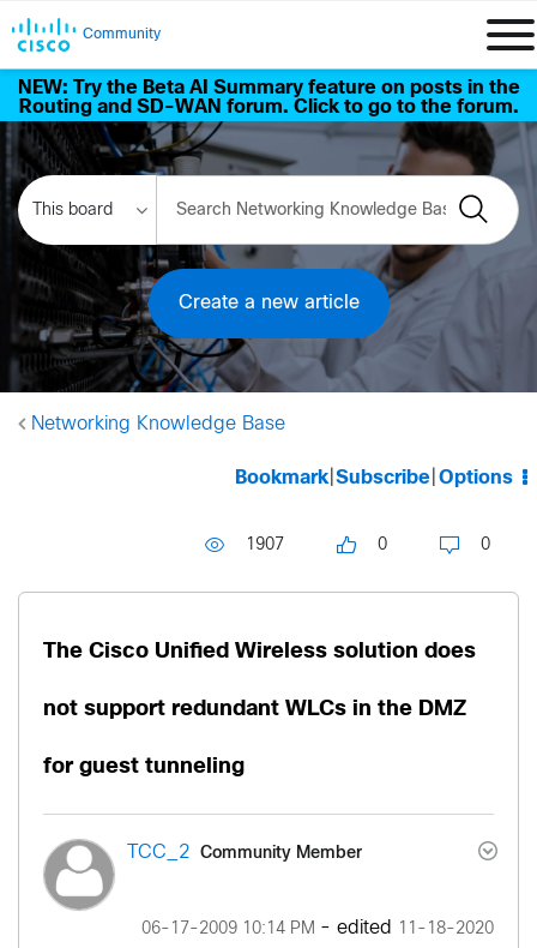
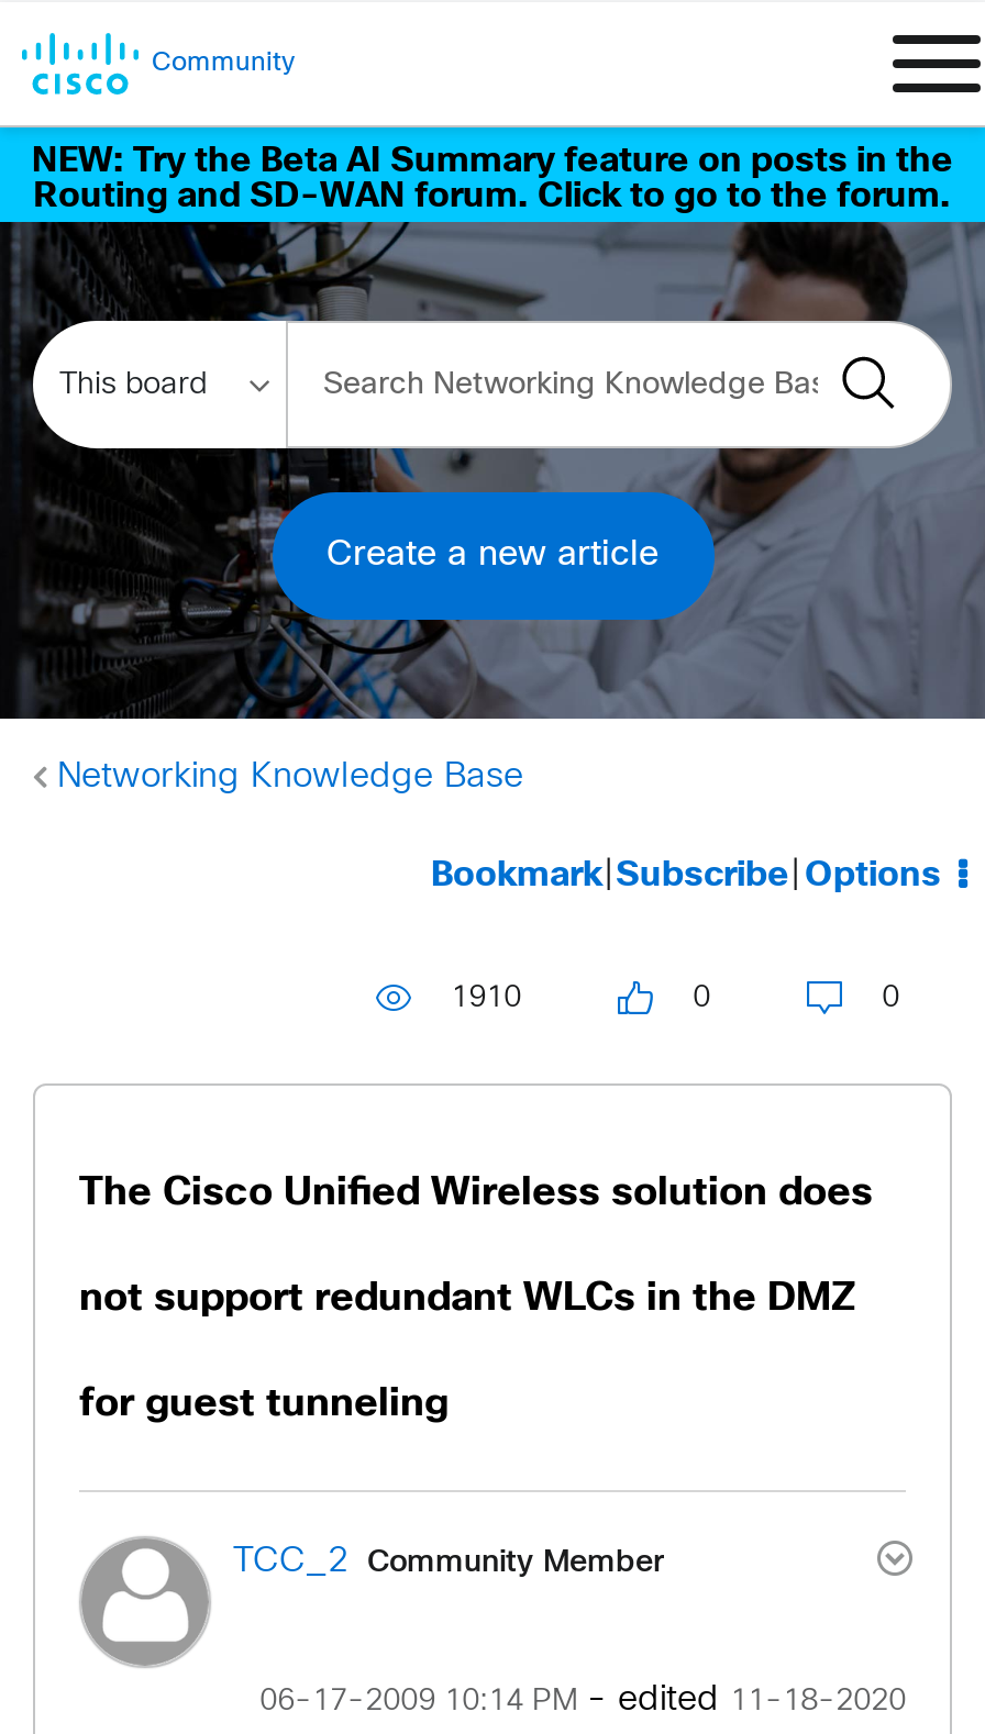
[246,538,284,553] 1907 -> [451,985,521,1013] 1910

